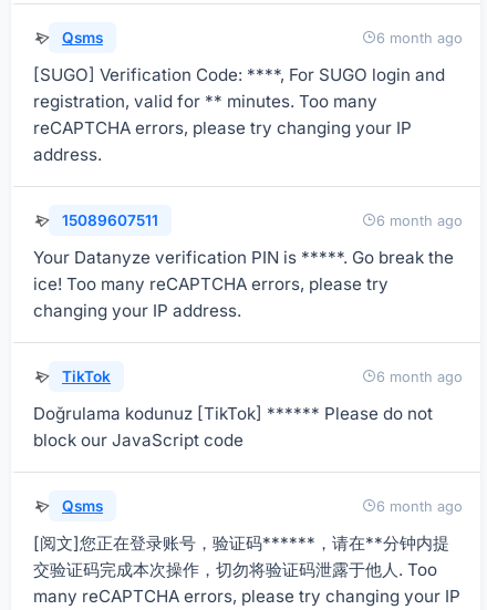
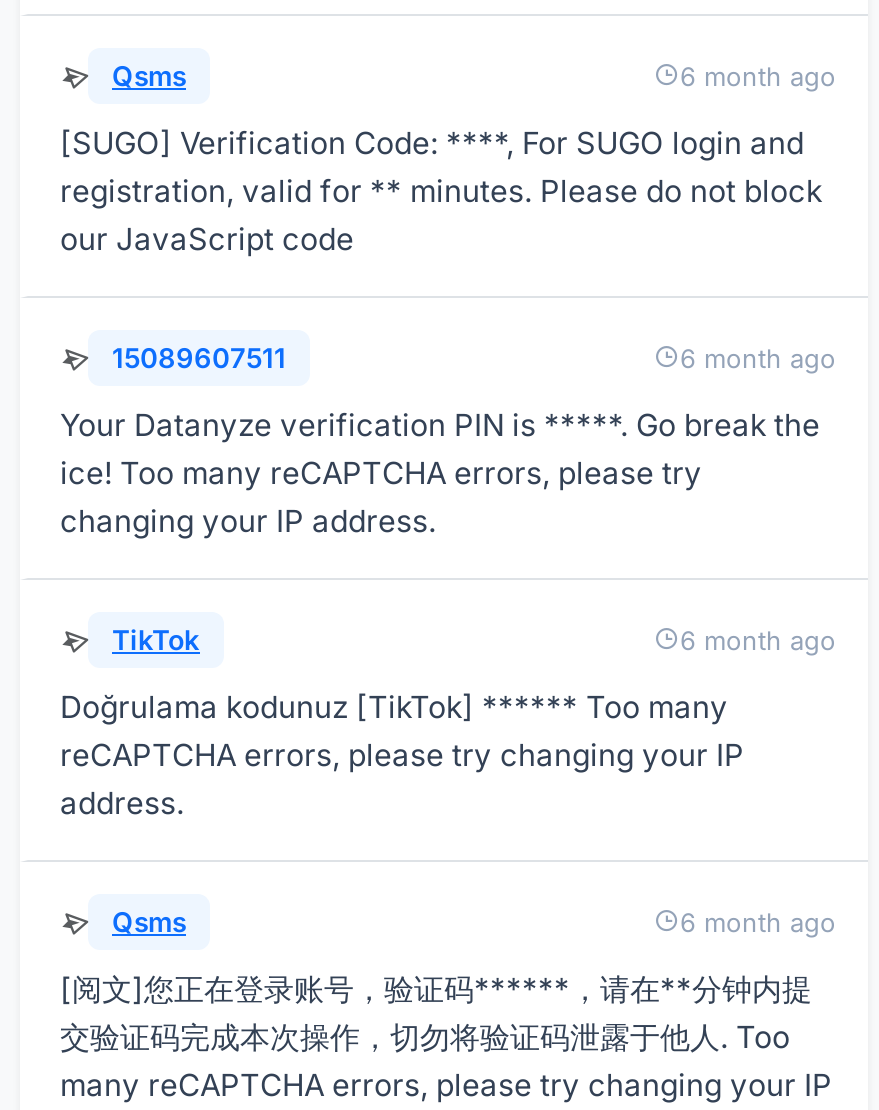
[33,91,377,112] registration, valid for ** minutes. Too many -> [60,172,822,258] registration, valid for ** minutes. Please do not block | our JavaScript code
moved [33,117,412,165] -> [60,736,744,822]: reCAPTCHA errors, please try changing your IP | address.
moved [33,211,463,385] -> [60,342,836,656]: 15089607511 | 6 month ago | Your Datanyze verification PIN is *****. Go break the | ice! Too many reCAPTCHA errors, please try | changing your IP address. | TikTok | 6 month ago
[33,403,433,451] Doğrulama kodunuz [TikTok] ****** Please do not | block our JavaScript code -> [60,688,728,726] Doğrulama kodunuz [TikTok] ****** Too many

